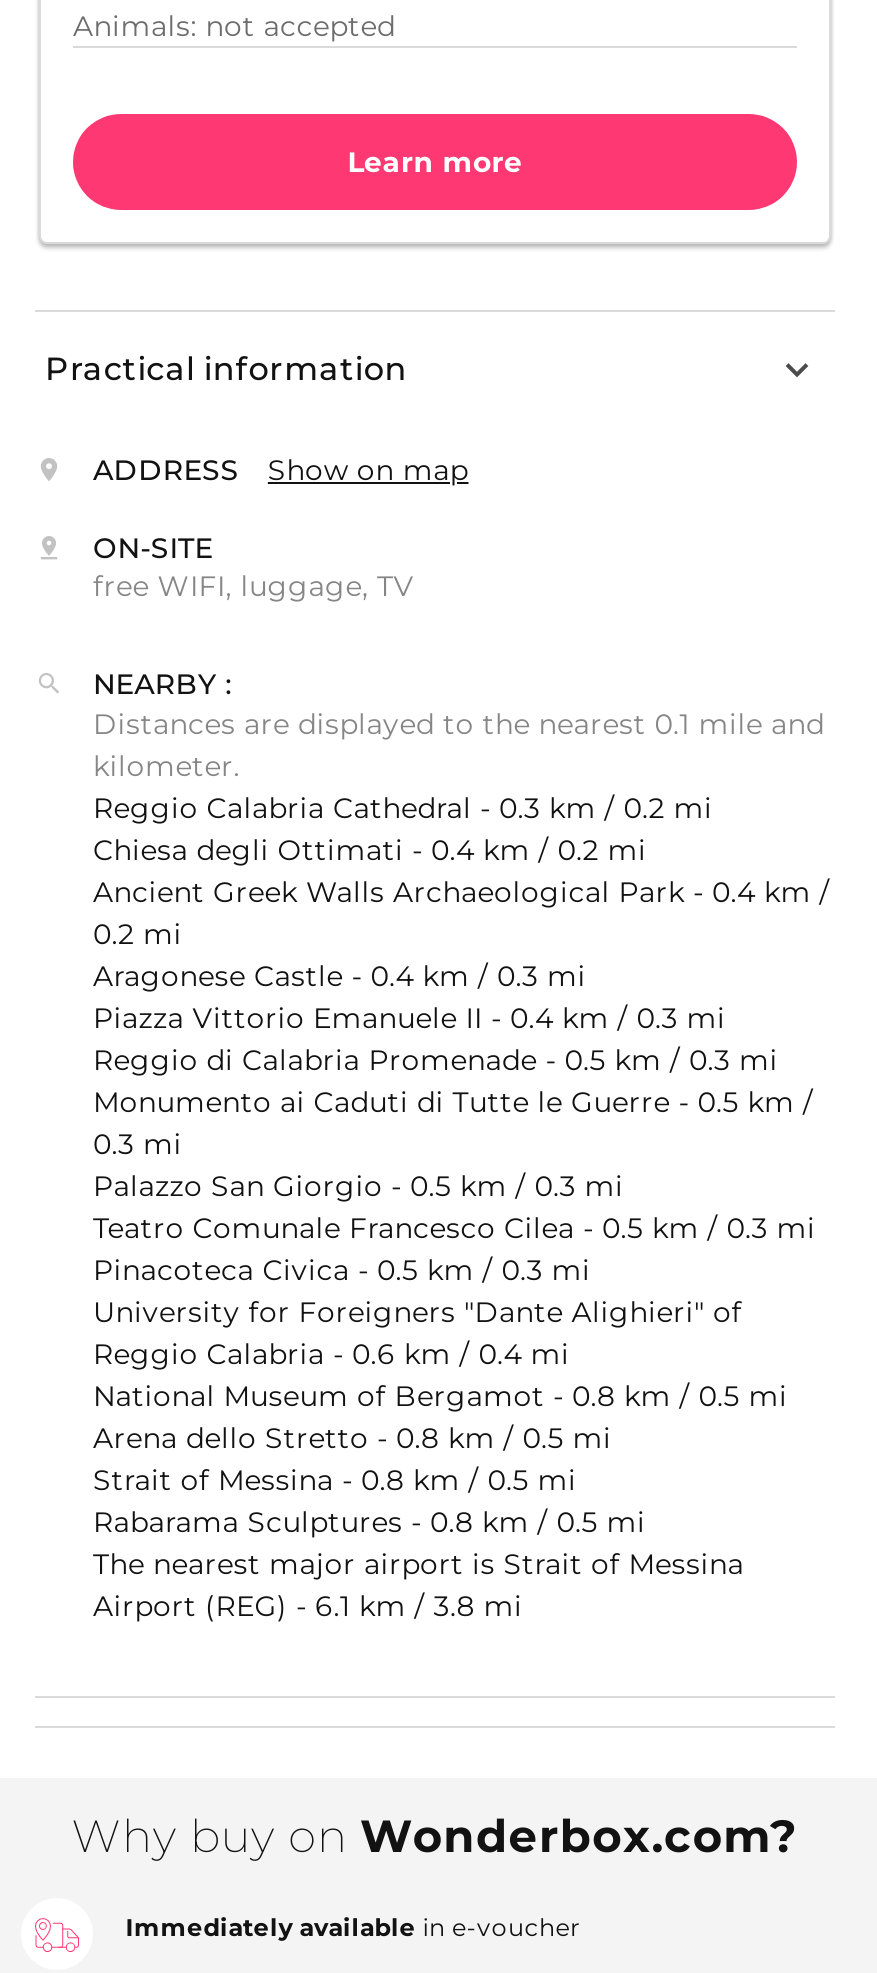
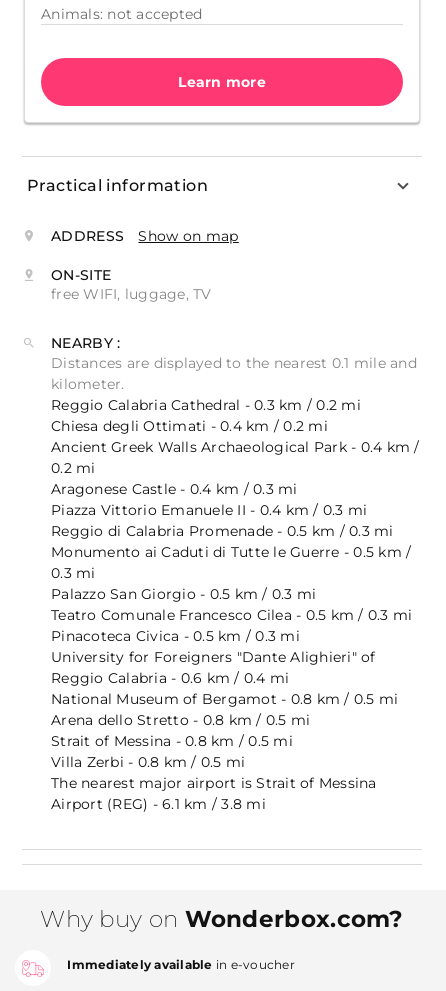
[93,1505,645,1541] Rabarama Sculptures - 0.8 km / 0.5 mi -> [51,753,245,771] Villa Zerbi - 0.8 km / 0.5 mi

